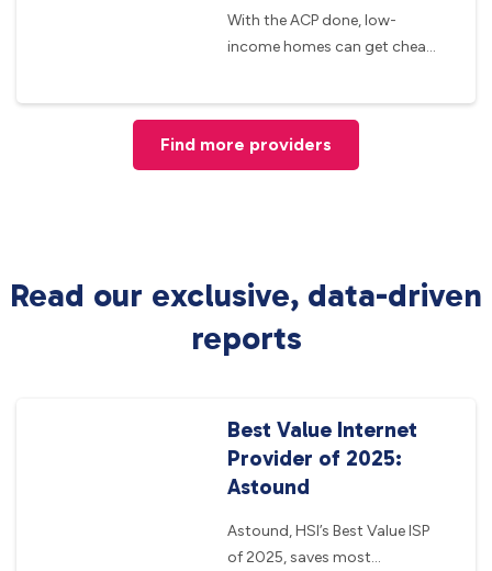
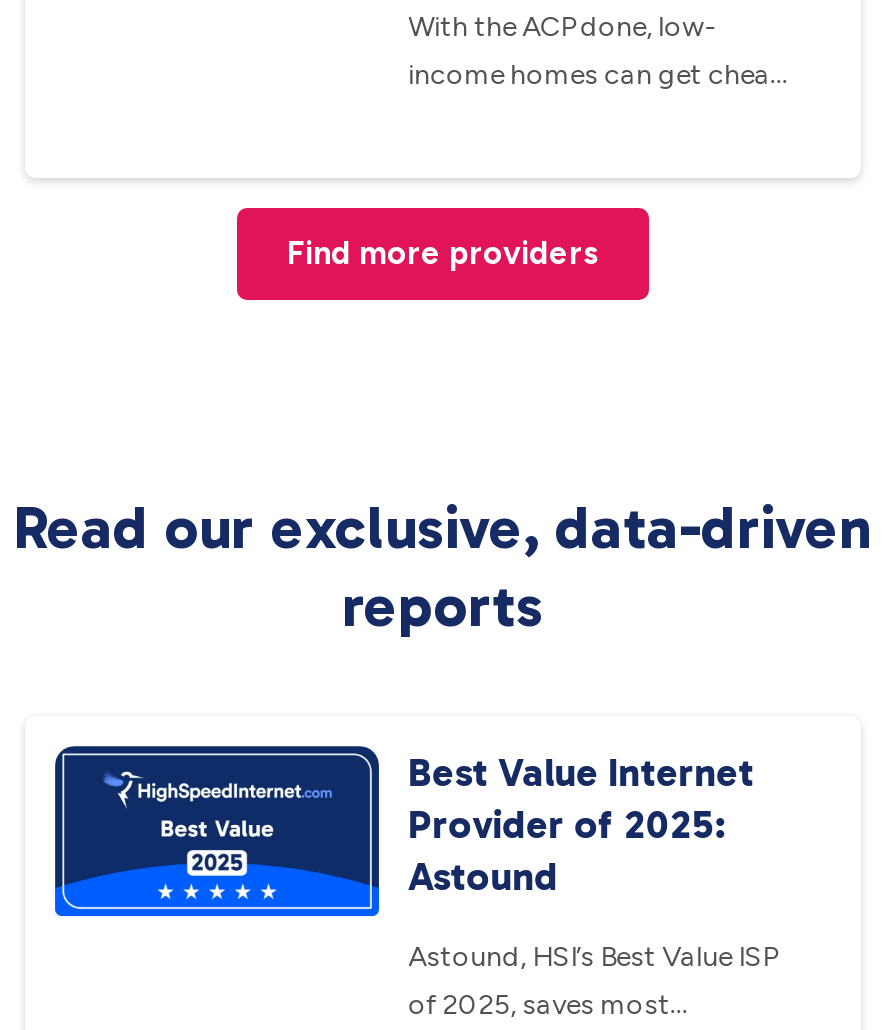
none -> [53,744,381,918] [image]

